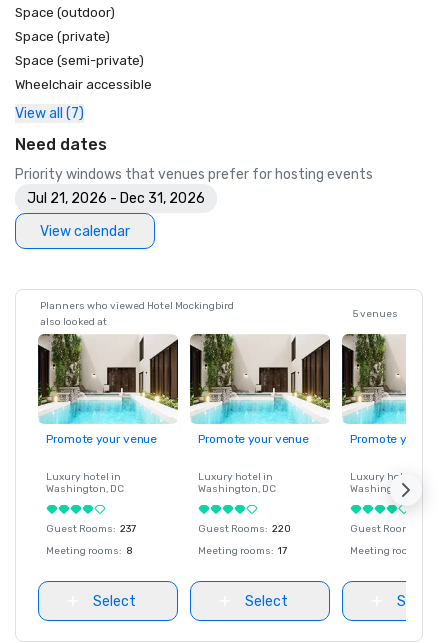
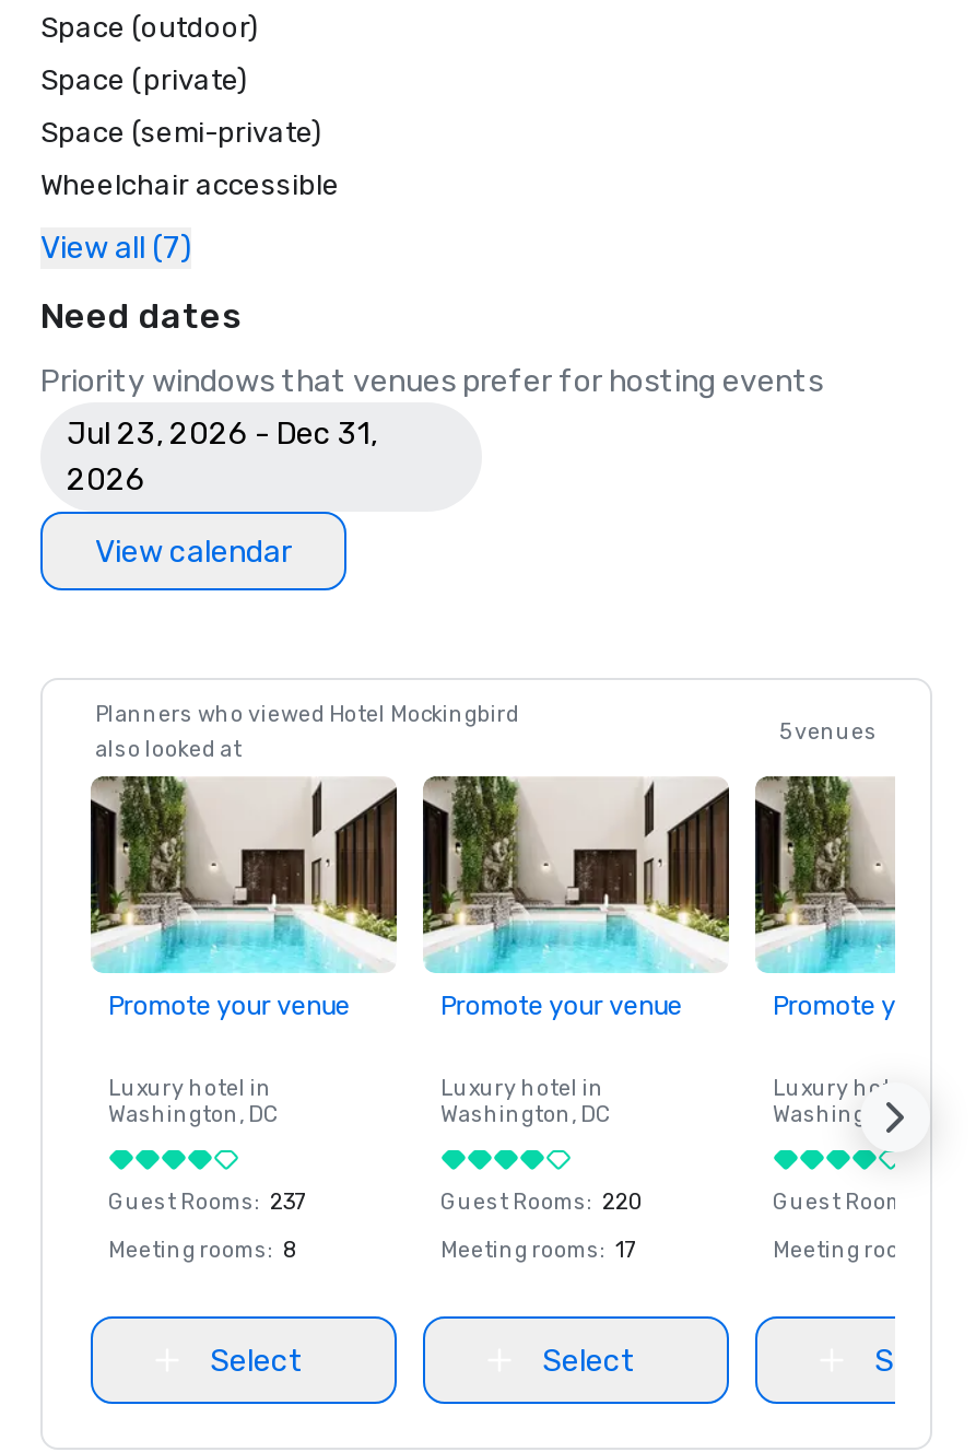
[27,190,205,207] Jul 21, 2026 - Dec 31, 2026 -> [67,415,377,499] Jul 23, 2026 - Dec 31, | 2026

